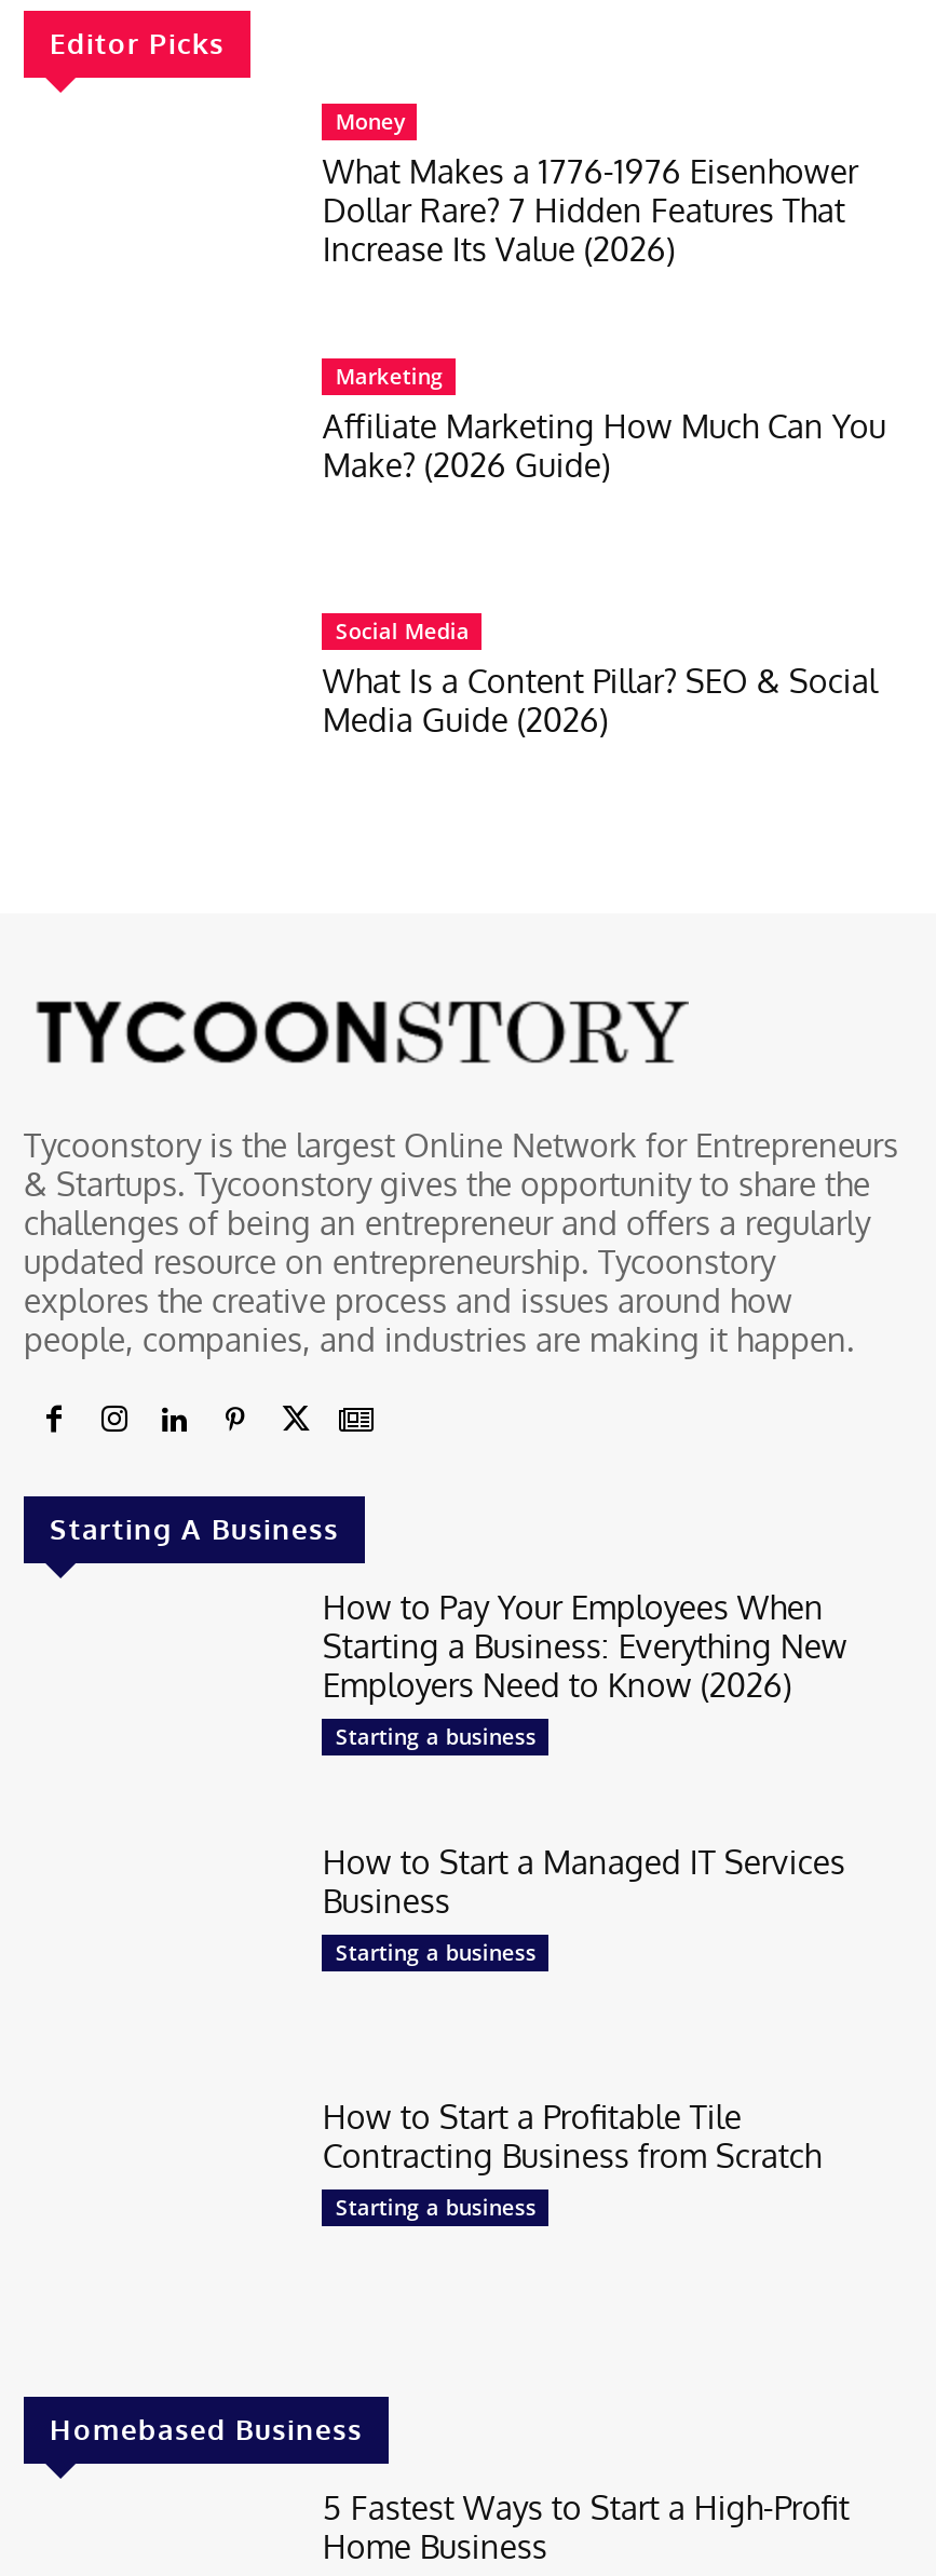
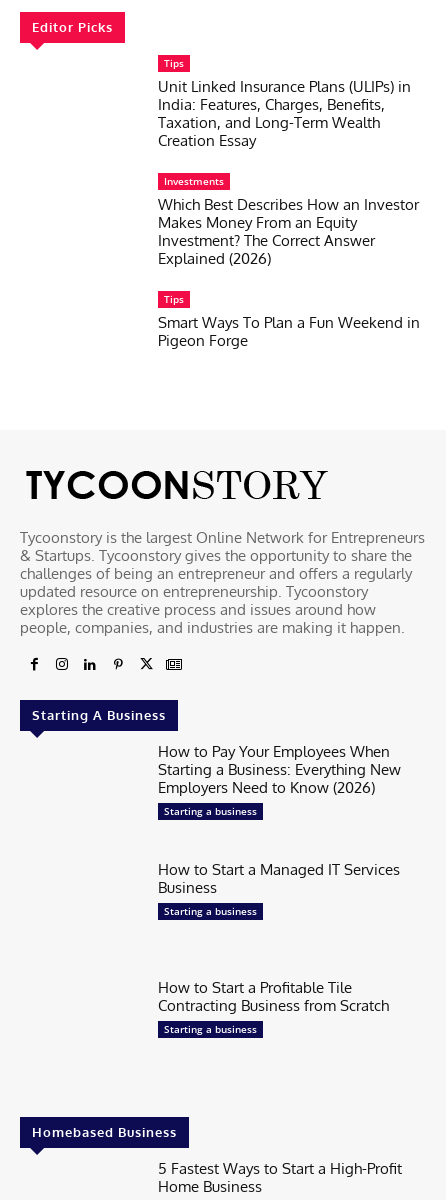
[323,107,858,271] Money | What Makes a 1776-1976 Eisenhower | Dollar Rare? 7 Hidden Features That | Increase Its Value (2026) -> [158,56,411,150] Tips | Unit Linked Insurance Plans (ULIPs) in | India: Features, Charges, Benefits, | Taxation, and Long-Term Wealth | Creation Essay
[323,361,886,486] Marketing | Affiliate Marketing How Much Can You | Make? (2026 Guide) -> [158,174,419,268] Investments | Which Best Describes How an Investor | Makes Money From an Equity | Investment? The Correct Answer | Explained (2026)
[323,616,877,741] Social Media | What Is a Content Pillar? SEO & Social | Media Guide (2026) -> [158,292,420,350] Tips | Smart Ways To Plan a Fun Weekend in | Pigeon Forge

